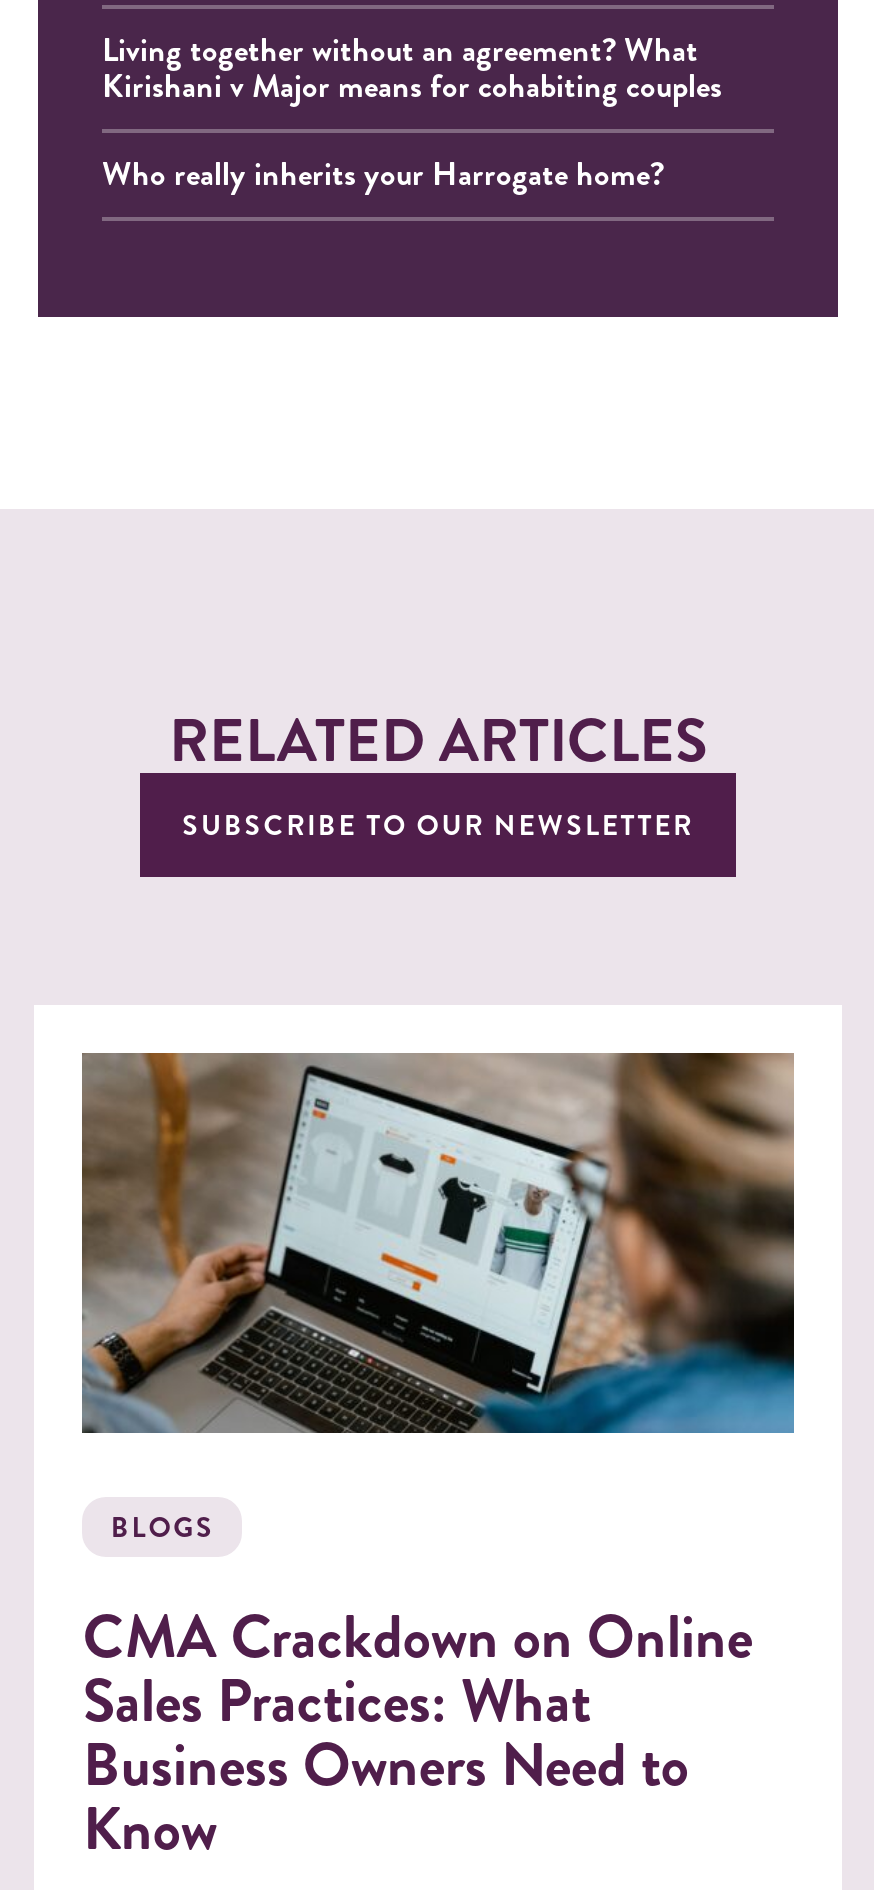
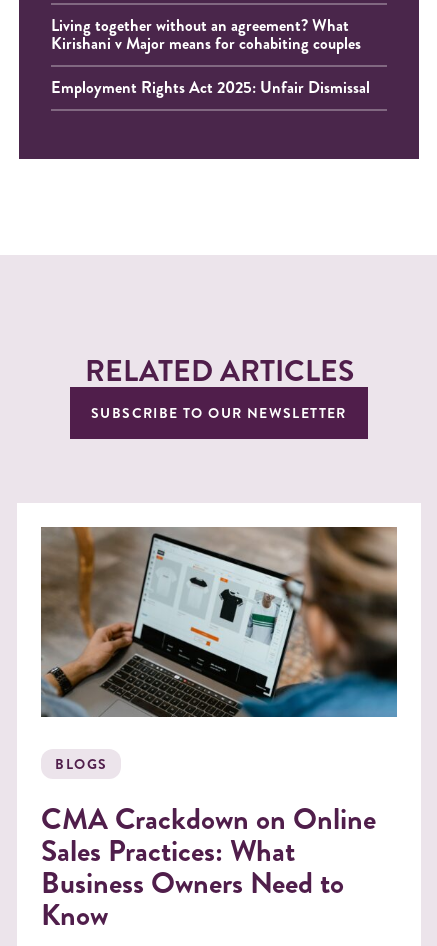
[102,152,664,198] Who really inherits your Harrogate home? -> [51,76,370,99] Employment Rights Act 2025: Unfair Dismissal

